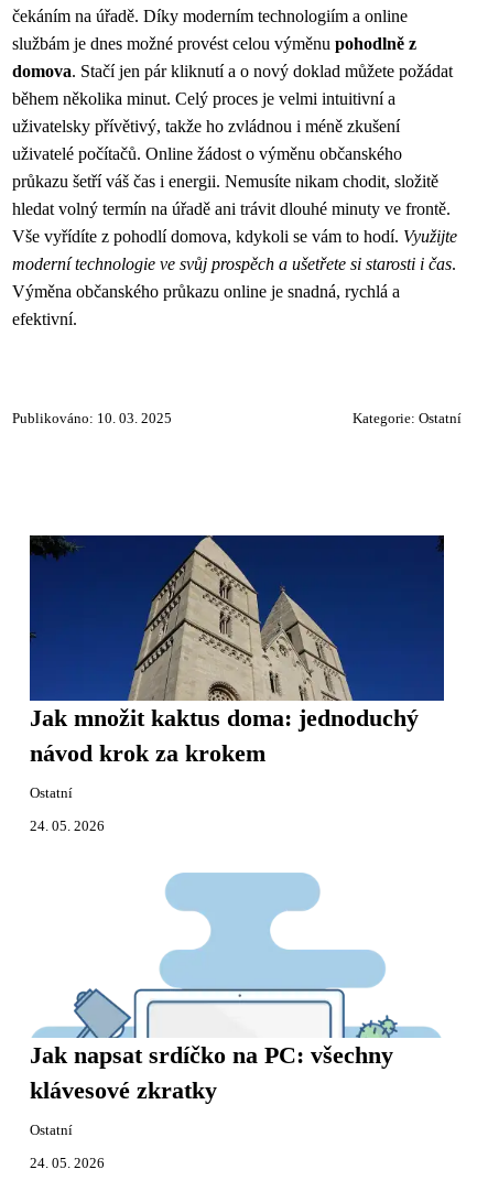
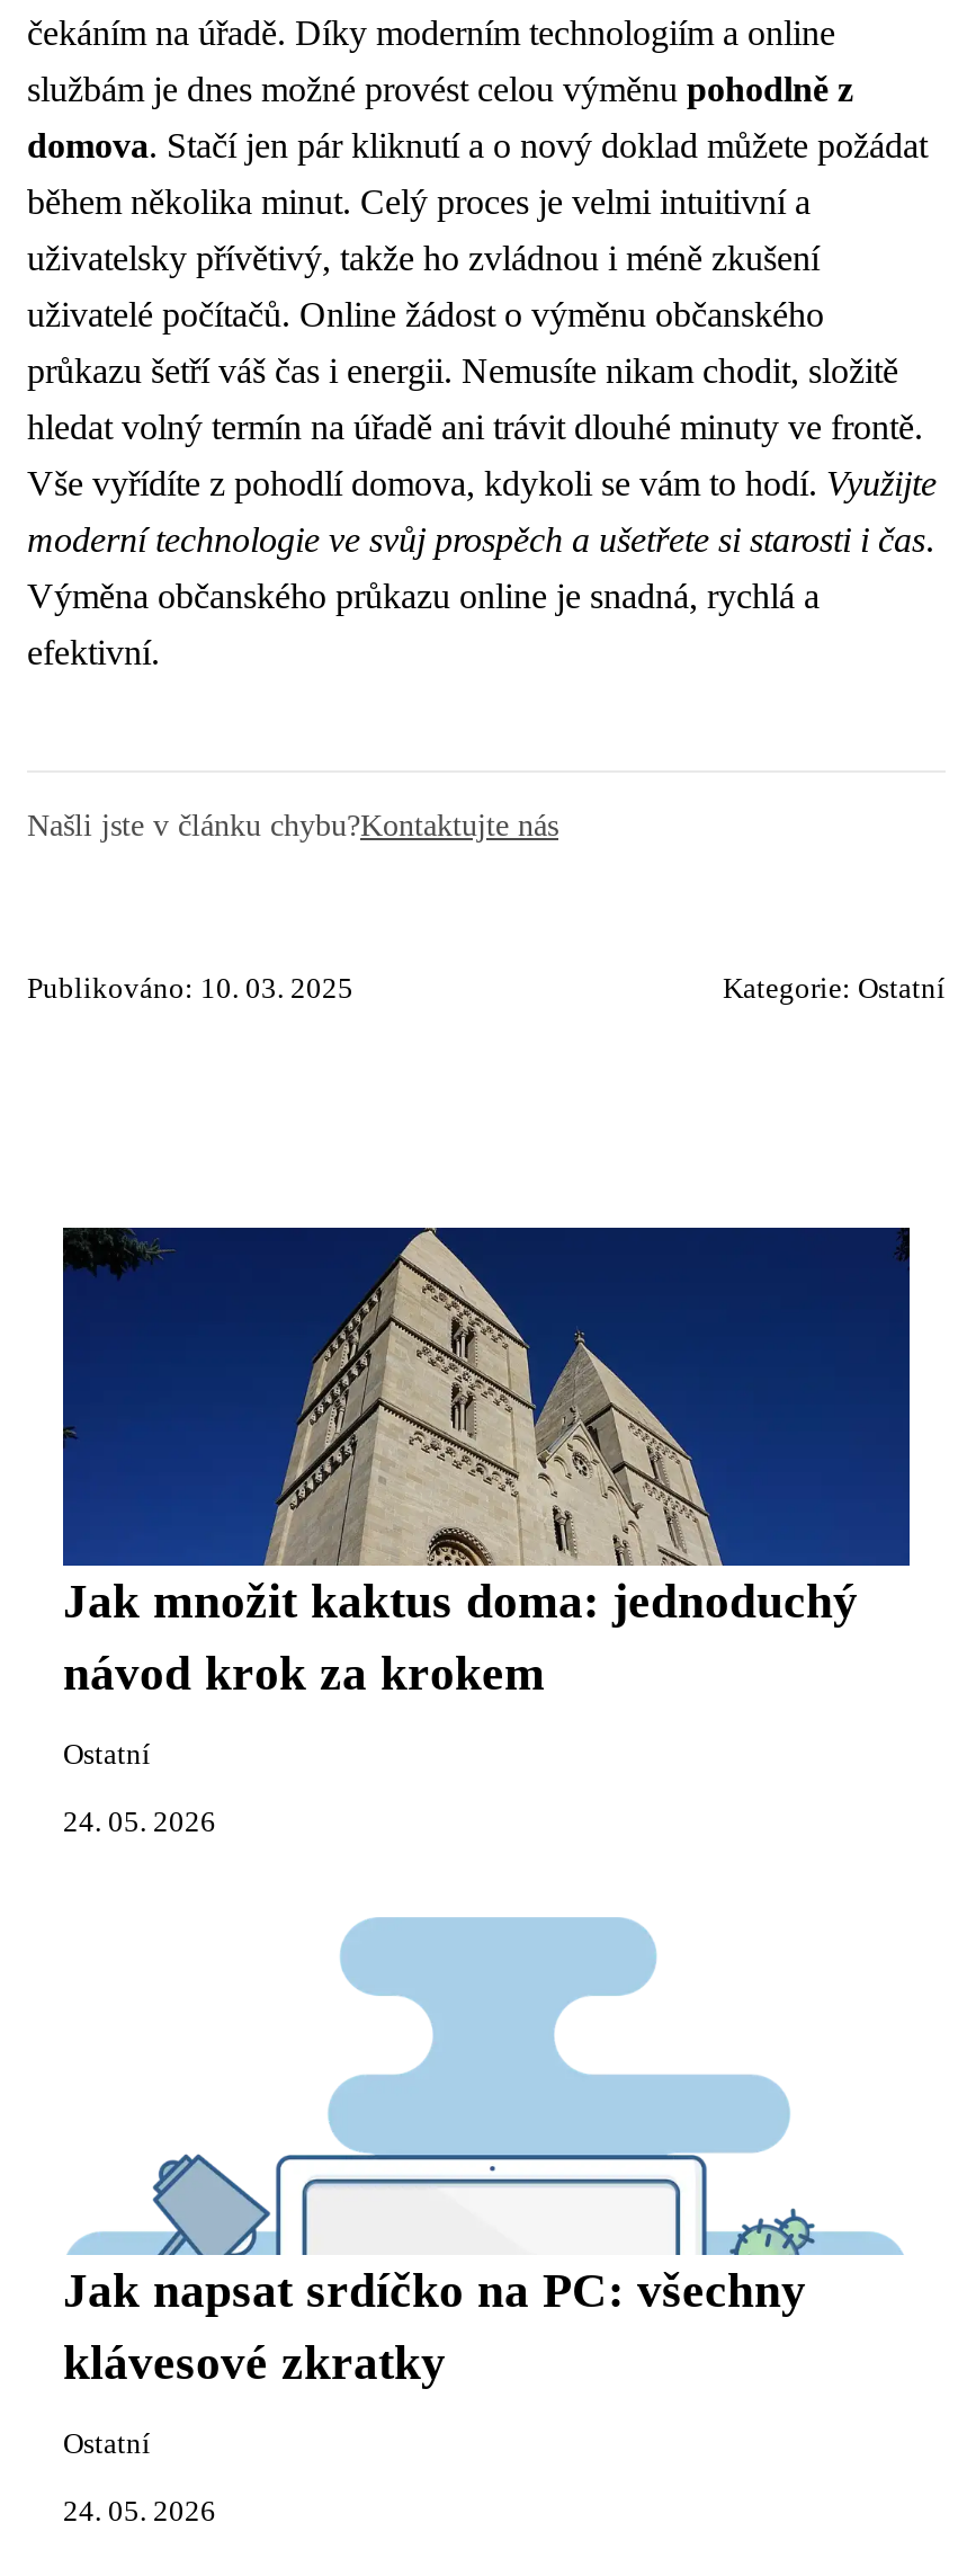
none -> [27,806,558,842] Našli jste v článku chybu?Kontaktujte nás

